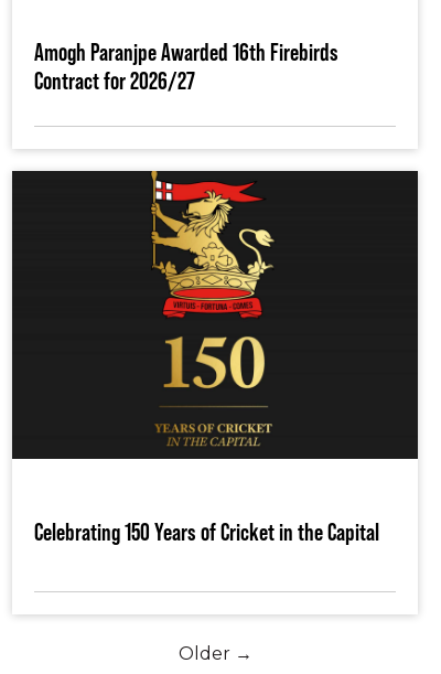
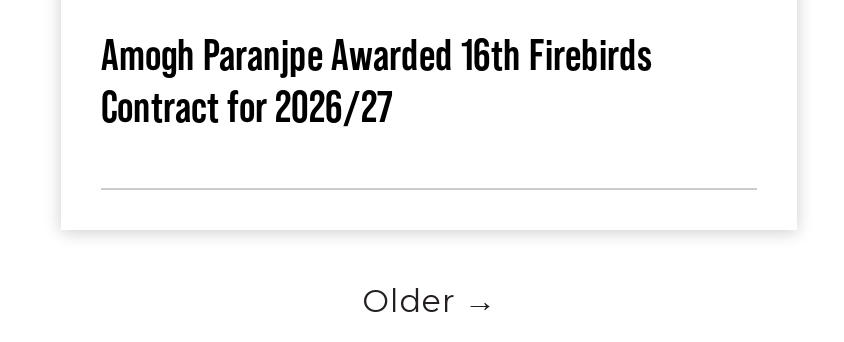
[11,170,419,460] [image] -> none
[34,517,379,545] Celebrating 150 Years of Cricket in the Capital -> none

